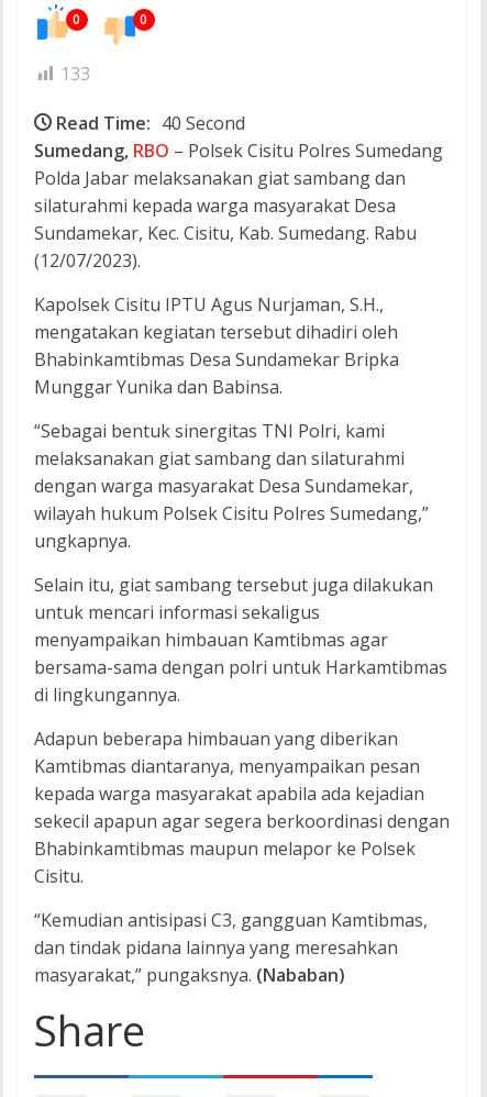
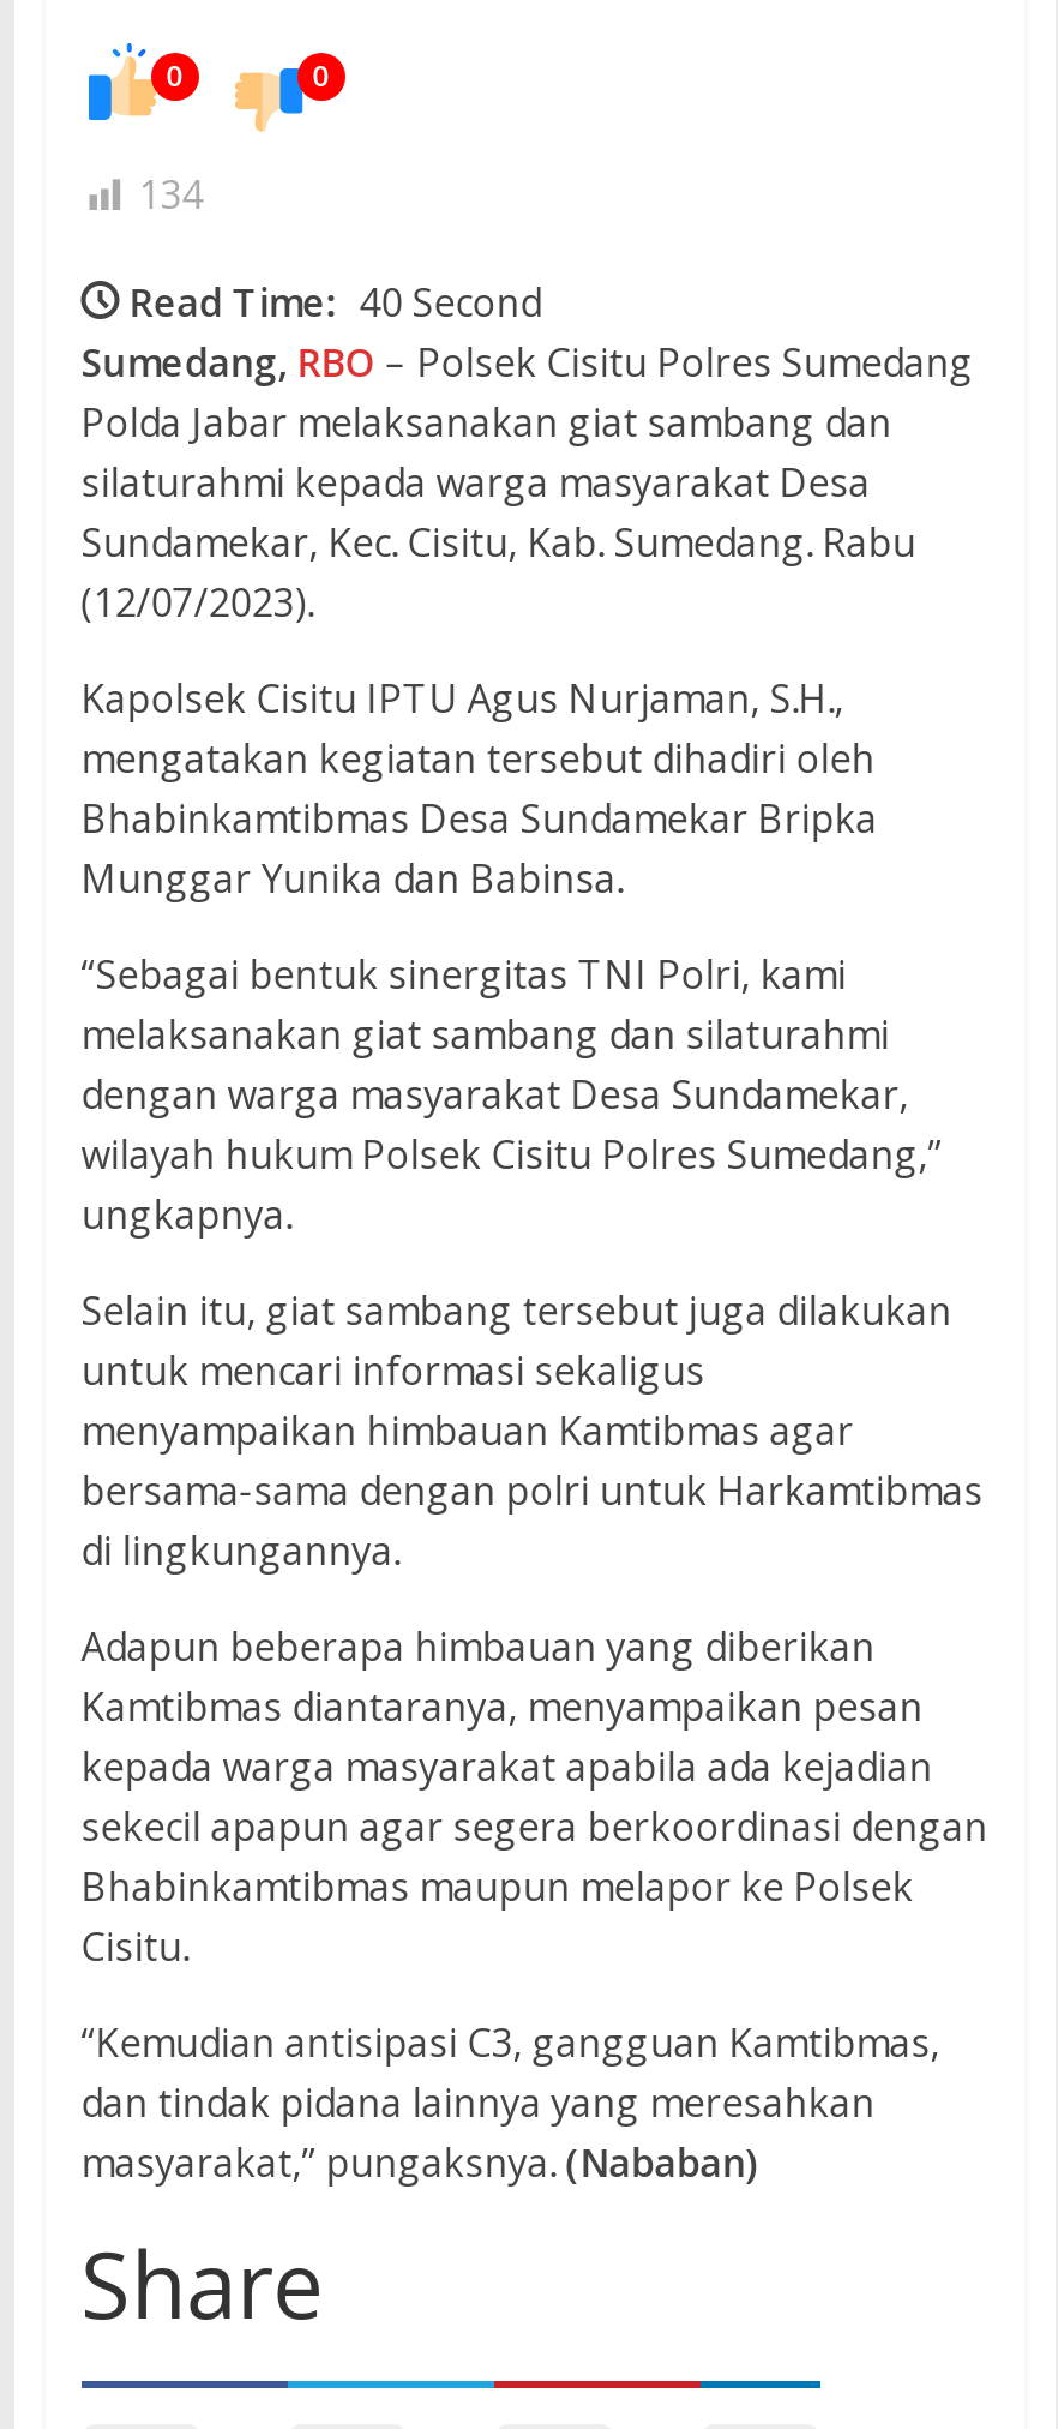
[60,62,90,86] 133 -> [139,168,203,221] 134

